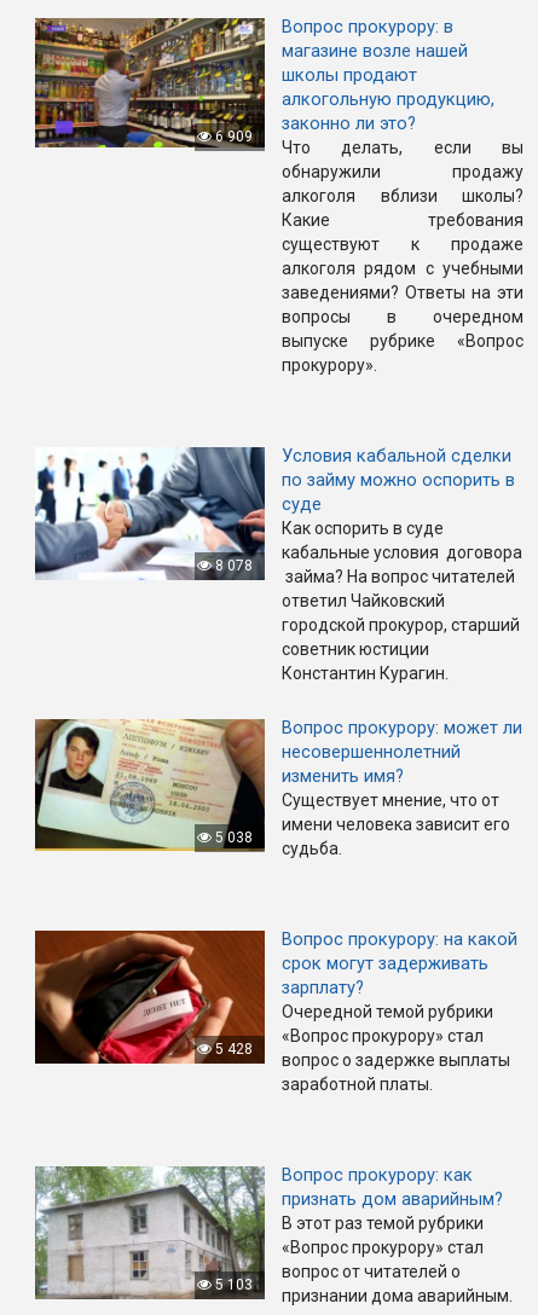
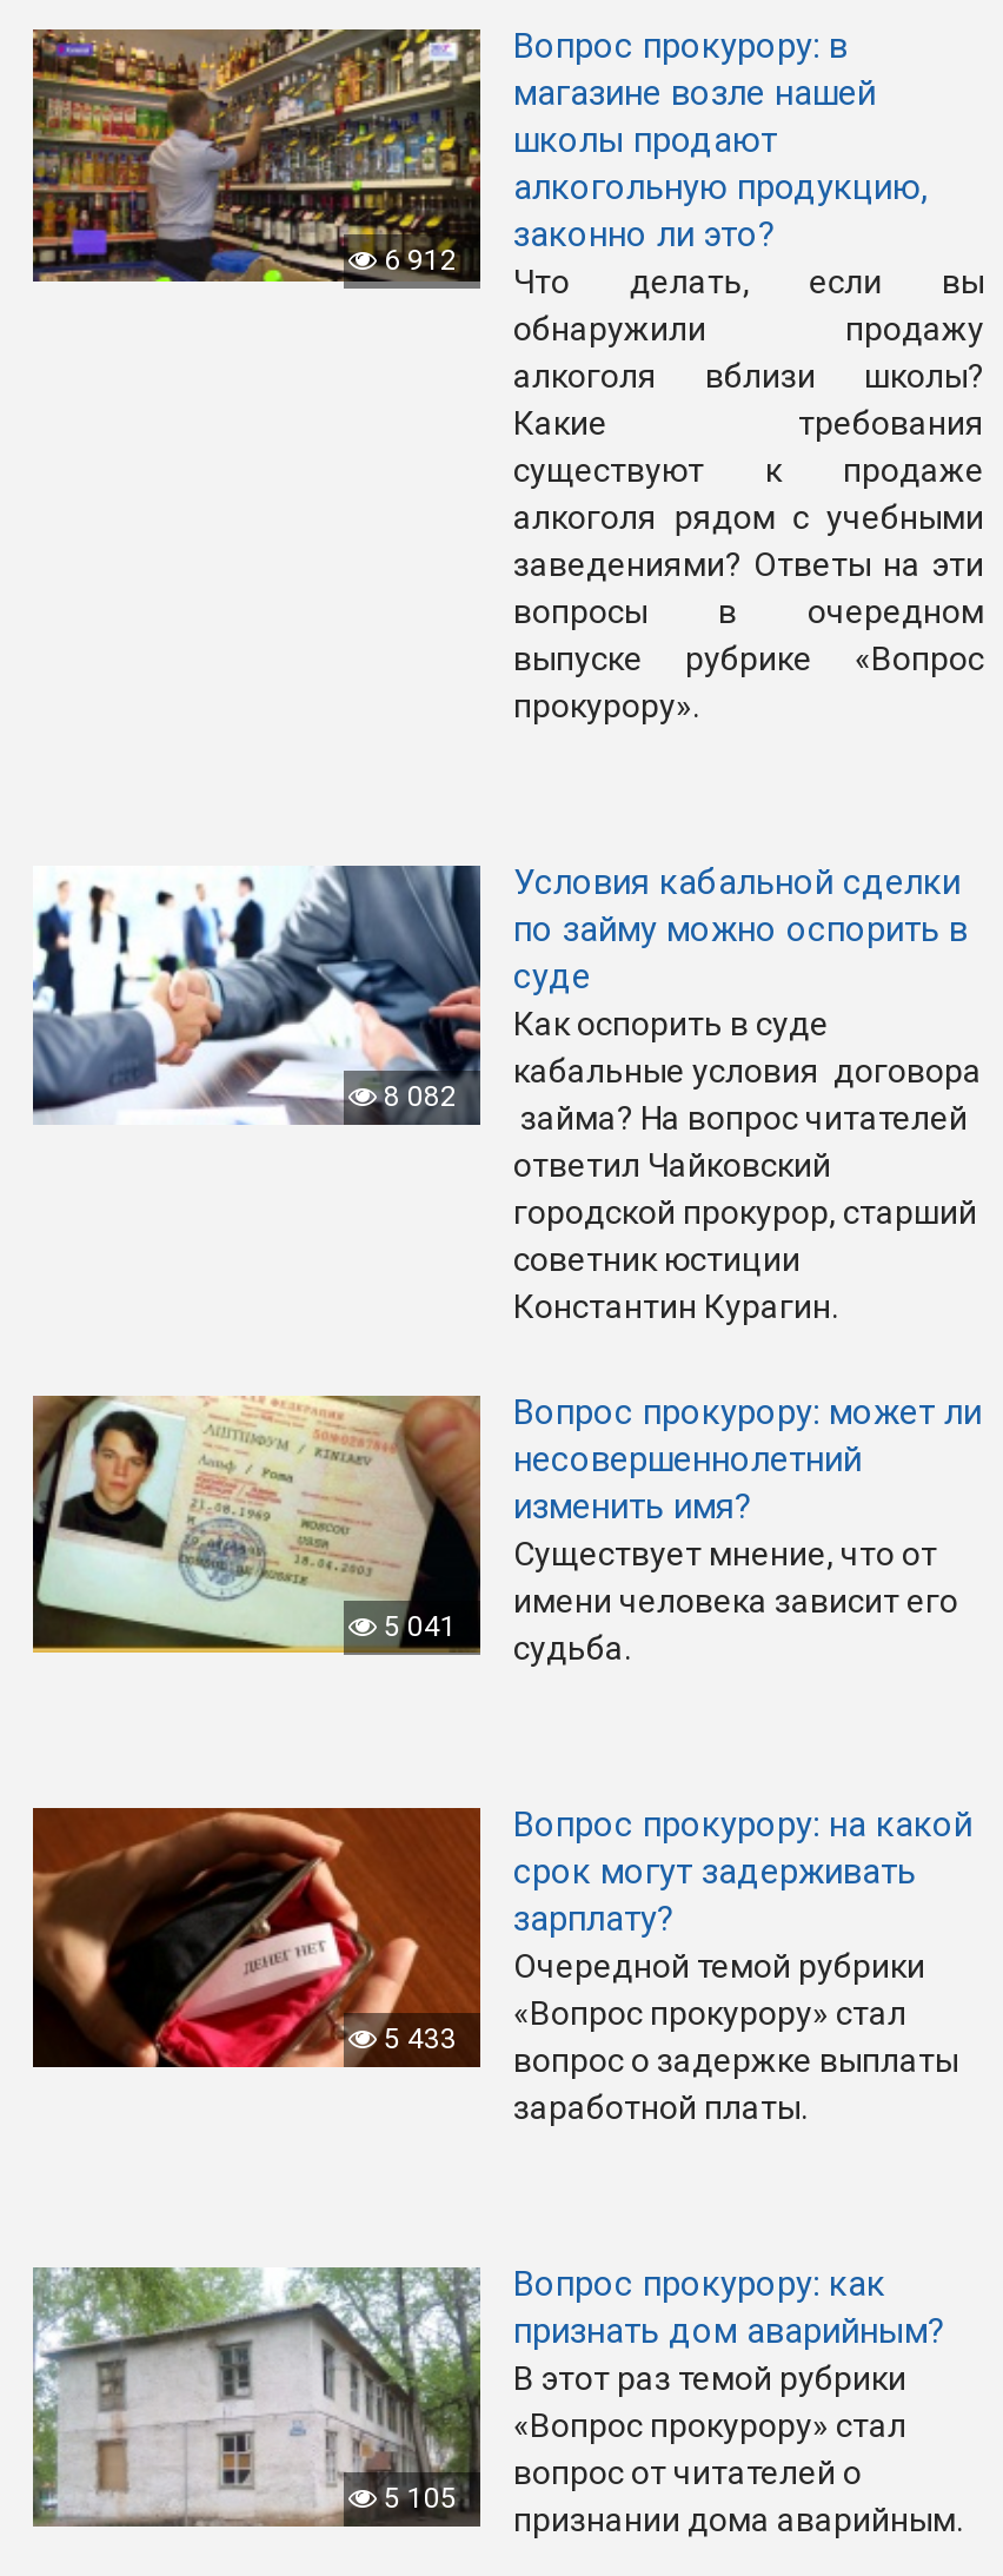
[212,128,253,145] 6 909 -> [377,244,457,277] 6 912
[212,557,253,574] 8 078 -> [377,1080,457,1113] 8 082
[212,829,253,846] 5 038 -> [377,1610,457,1643] 5 041
[212,1041,253,1058] 5 428 -> [377,2022,457,2055] 5 433
[212,1276,253,1293] 5 103 -> [377,2482,457,2515] 5 105

